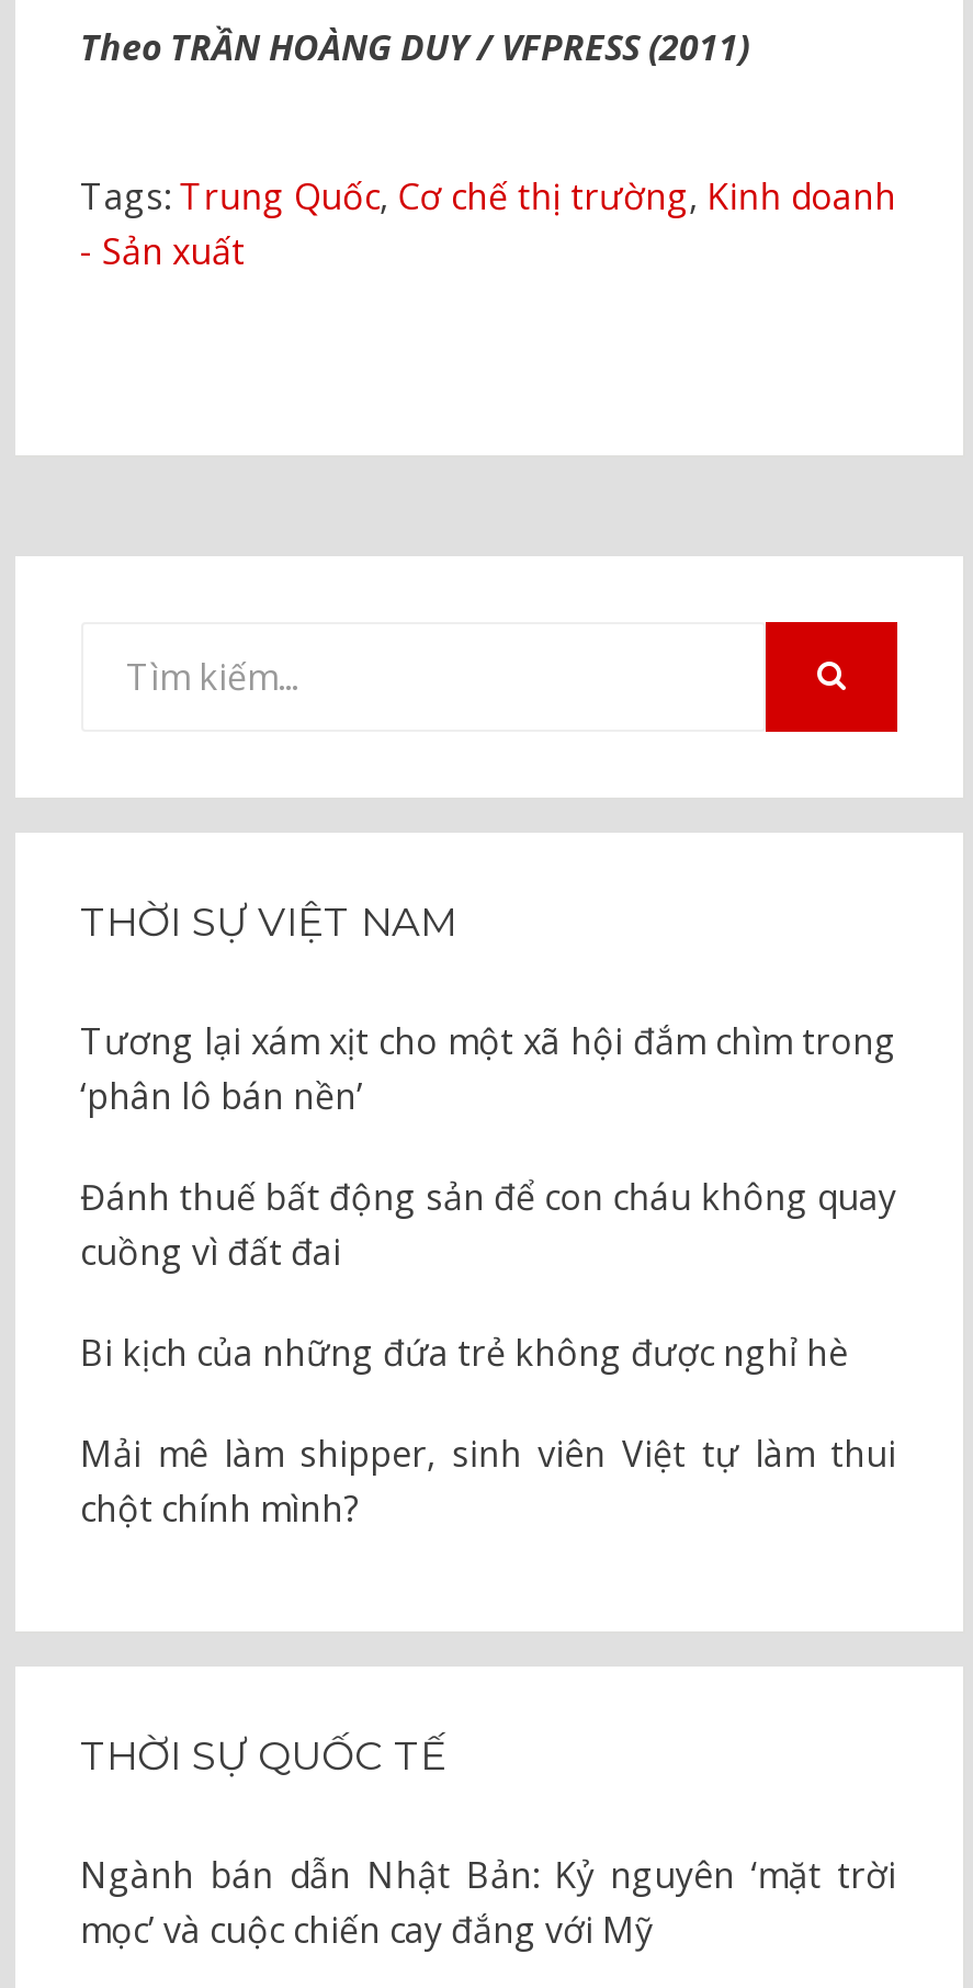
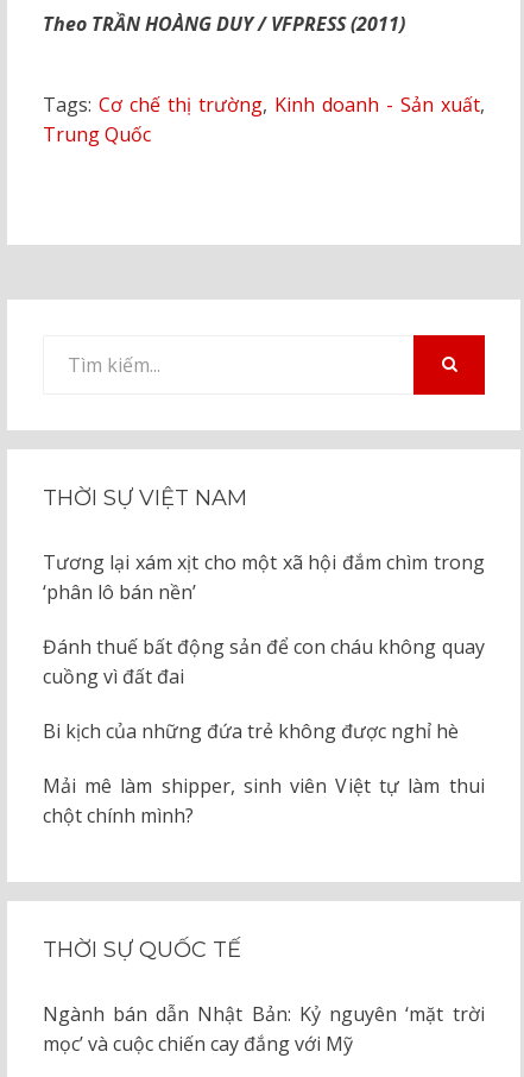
[80,172,896,275] Tags: Trung Quốc, Cơ chế thị trường, Kinh doanh | - Sản xuất -> [42,91,484,147] Tags: Cơ chế thị trường, Kinh doanh - Sản xuất, | Trung Quốc

